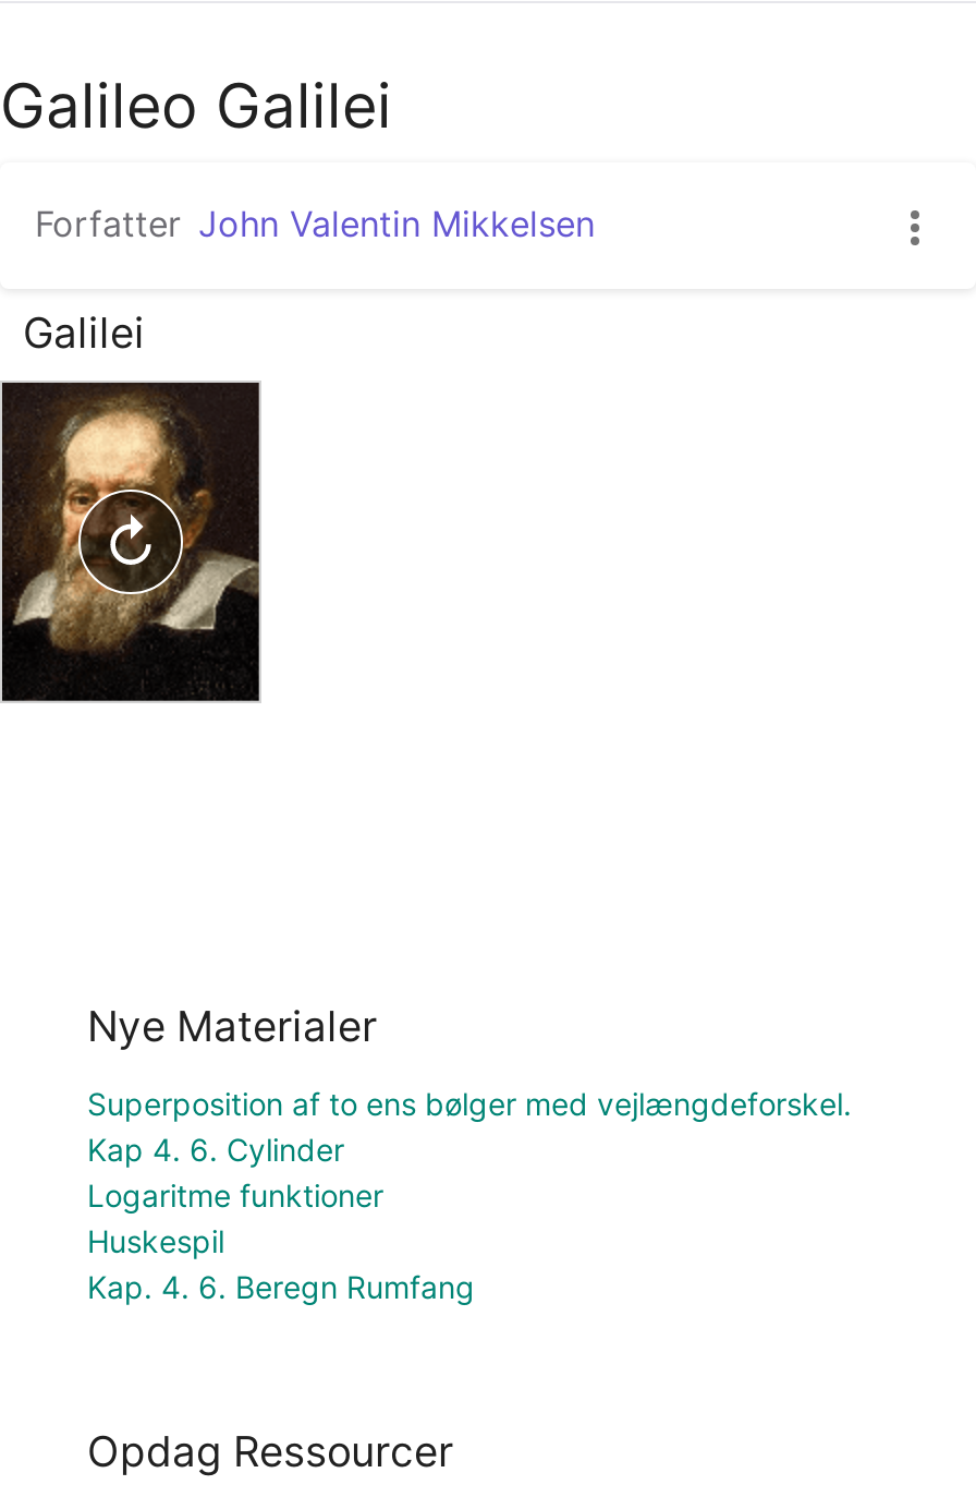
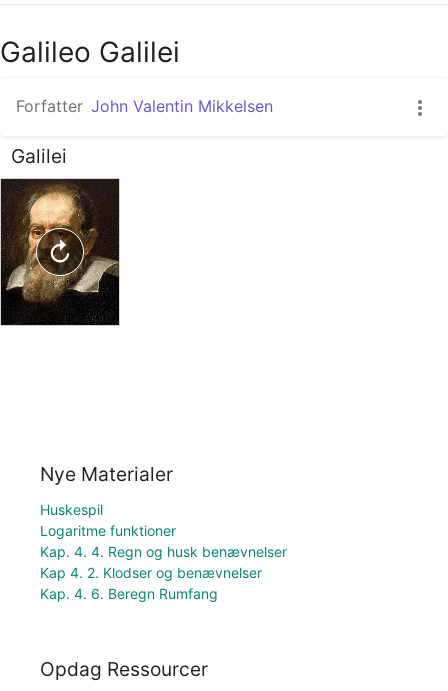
[87,1084,852,1167] Superposition af to ens bølger med vejlængdeforskel. | Kap 4. 6. Cylinder -> none
moved [87,1176,383,1213] -> [40,522,176,539]: Logaritme funktioner
moved [87,1222,224,1259] -> [40,501,103,518]: Huskespil
none -> [40,543,287,581] Kap. 4. 4. Regn og husk benævnelser | Kap 4. 2. Klodser og benævnelser

